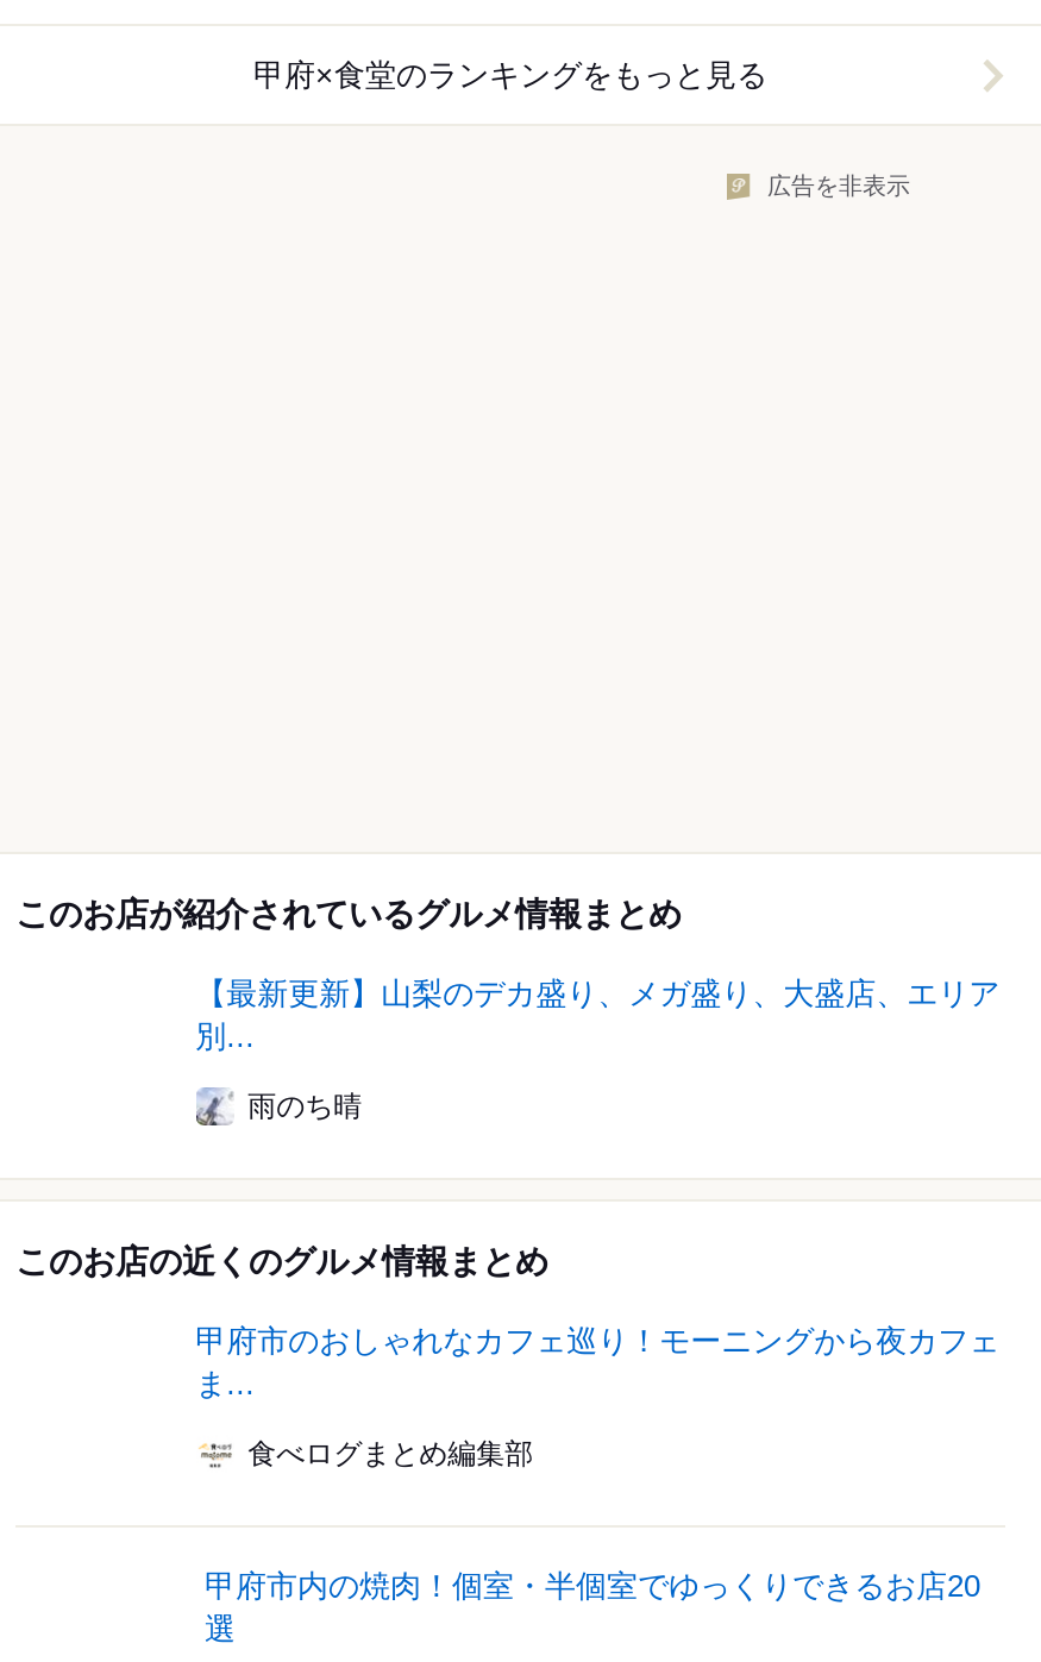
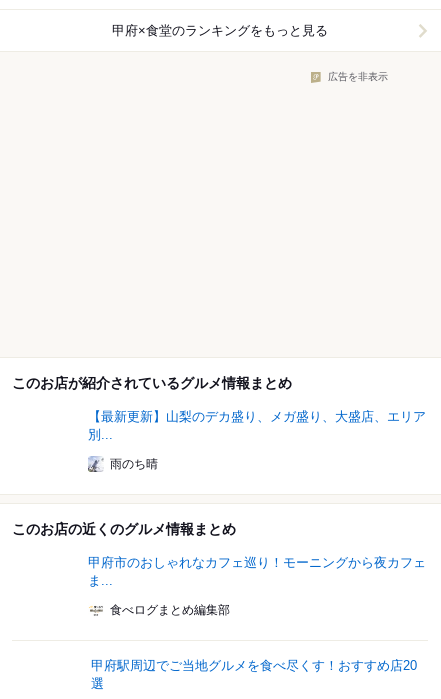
[205,1569,980,1604] 甲府市内の焼肉！個室・半個室でゆっくりできるお店20 -> [91,658,417,673] 甲府駅周辺でご当地グルメを食べ尽くす！おすすめ店20

